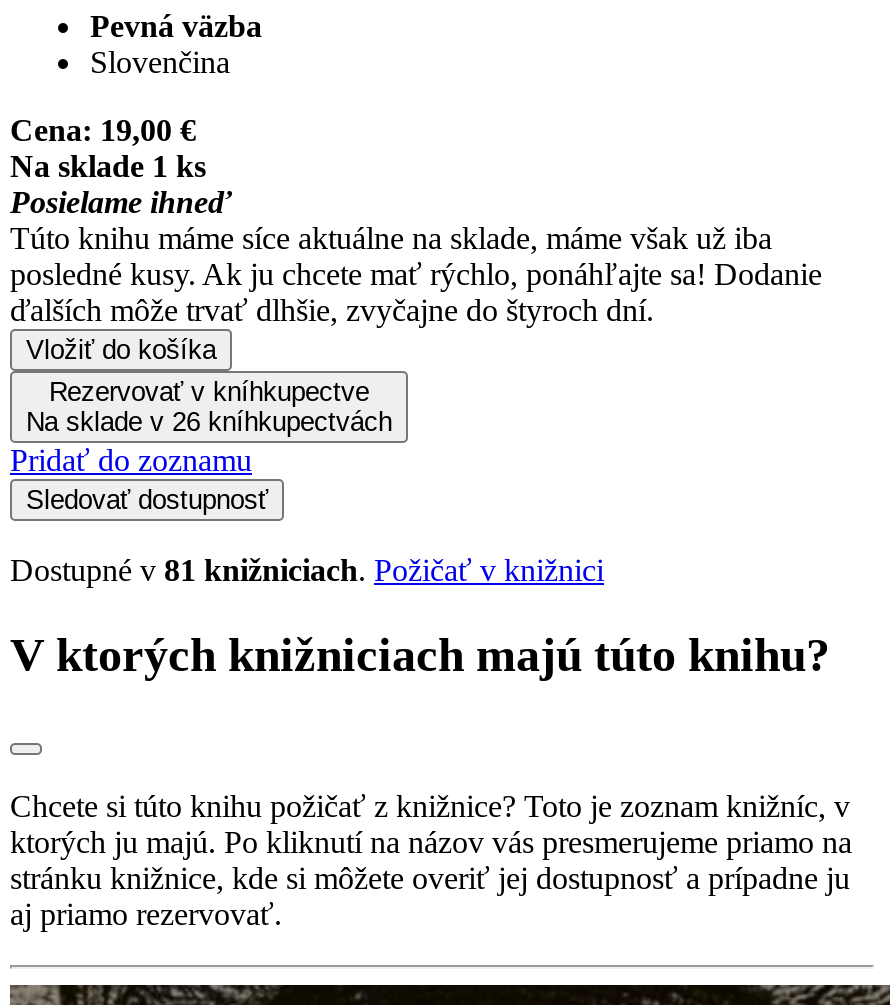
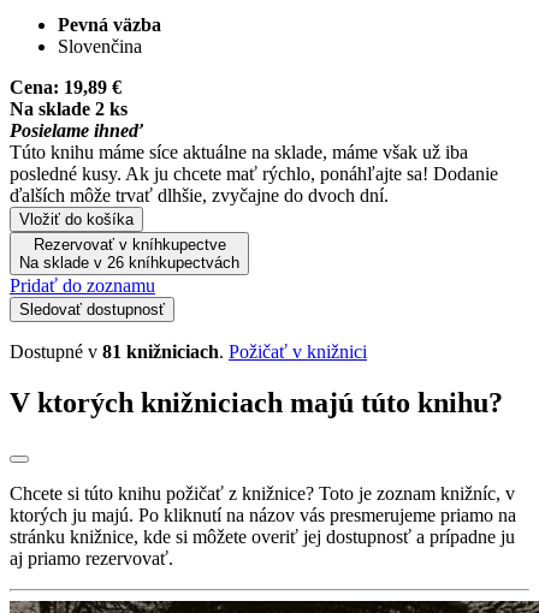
[10,112,196,146] Cena: 19,00 € -> [10,76,122,97] Cena: 19,89 €
[10,148,206,182] Na sklade 1 ks -> [10,98,128,119] Na sklade 2 ks
[10,292,654,326] ďalších môže trvať dlhšie, zvyčajne do štyroch dní. -> [10,185,389,205] ďalších môže trvať dlhšie, zvyčajne do dvoch dní.

